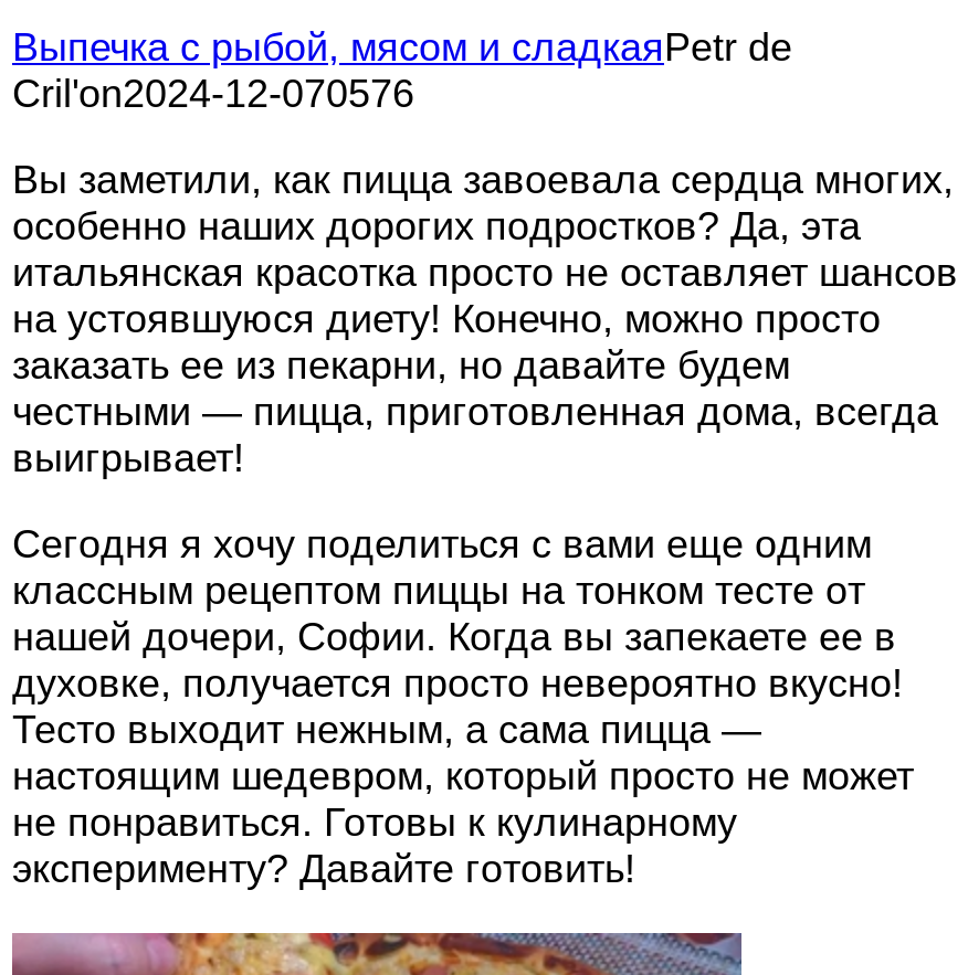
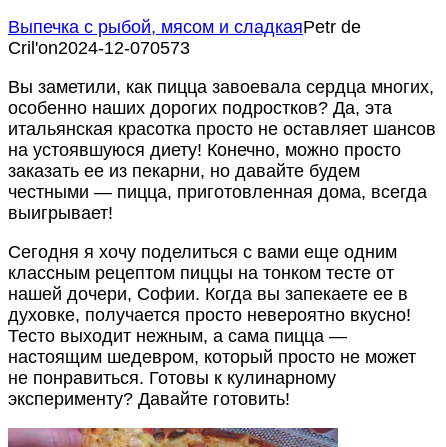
[12,71,414,115] Сril'on2024-12-070576 -> [8,38,190,58] Сril'on2024-12-070573

